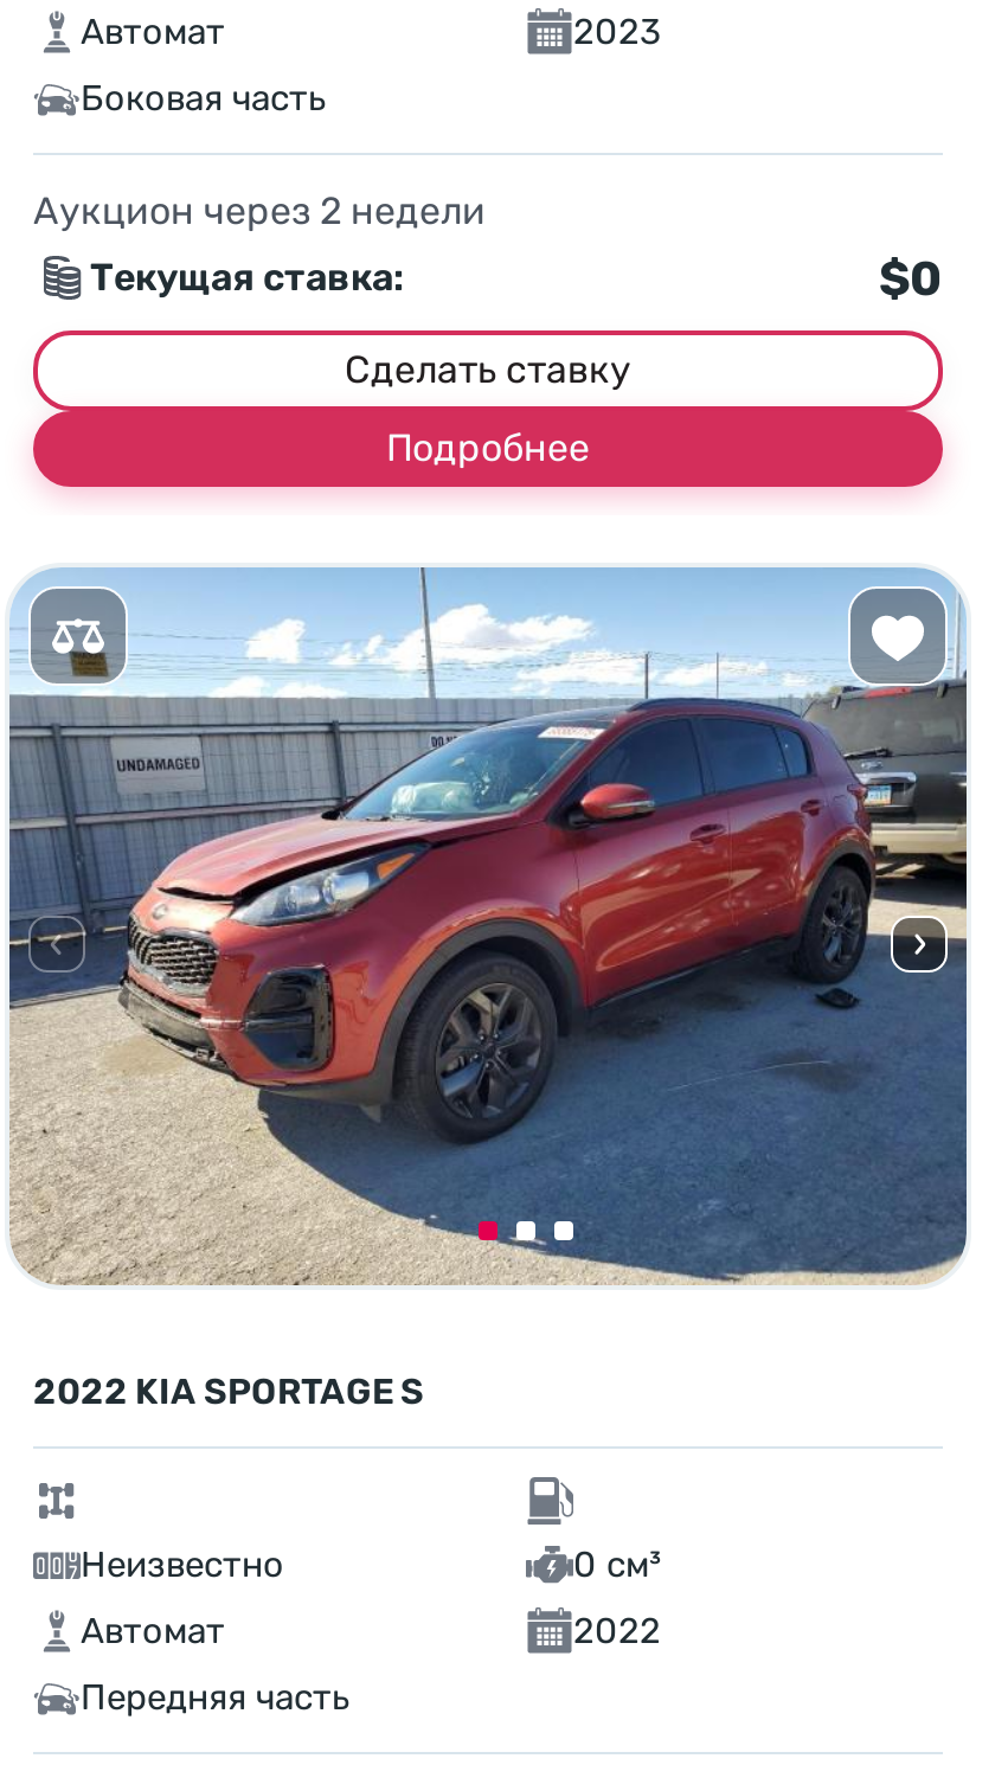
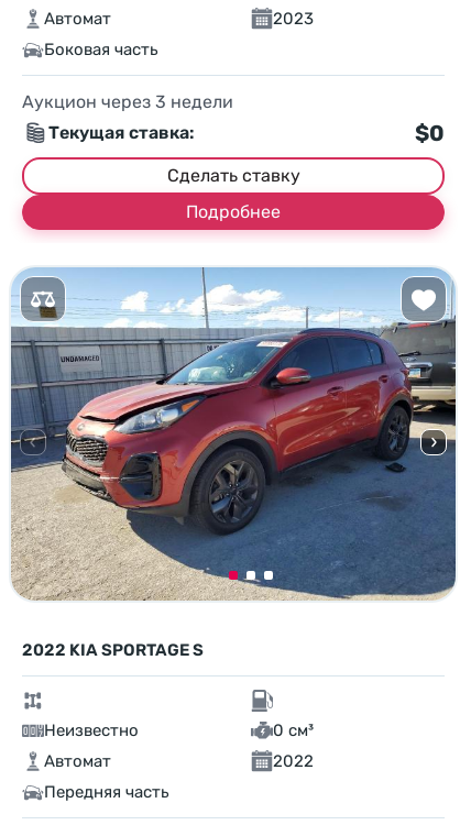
[33,189,486,234] Аукцион через 2 недели -> [22,92,233,113] Аукцион через 3 недели

